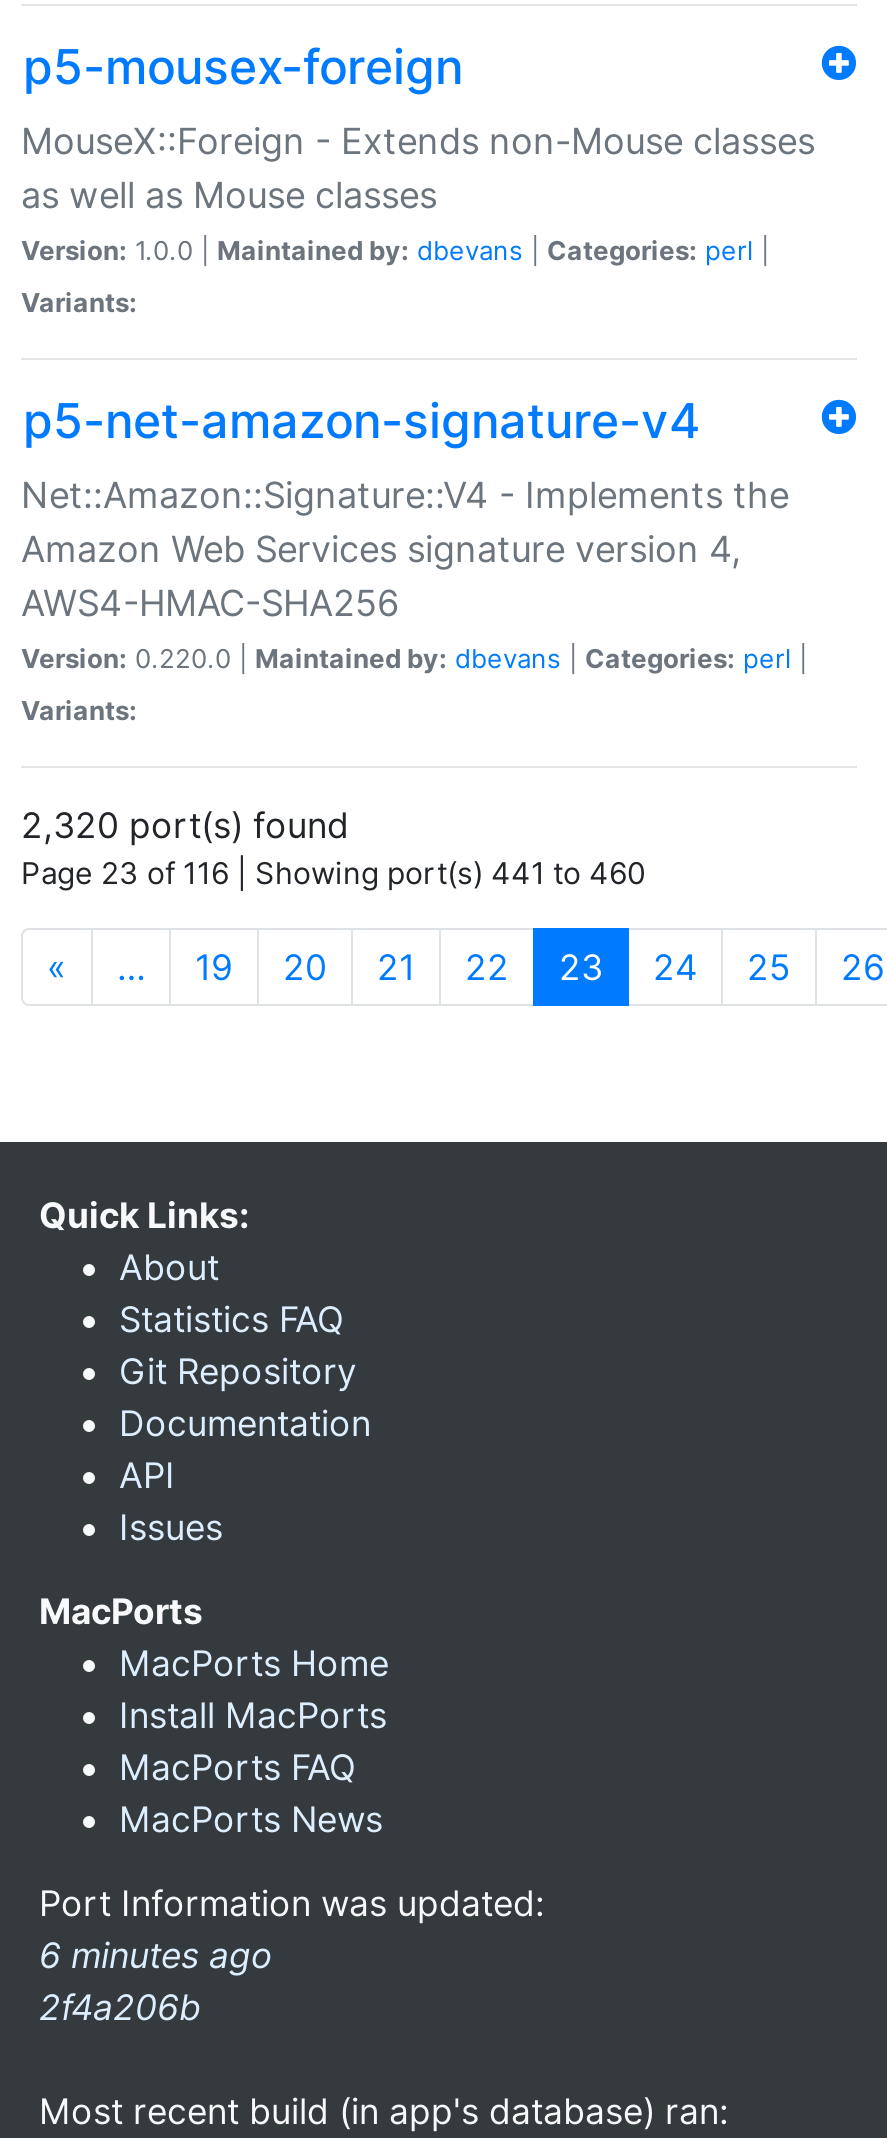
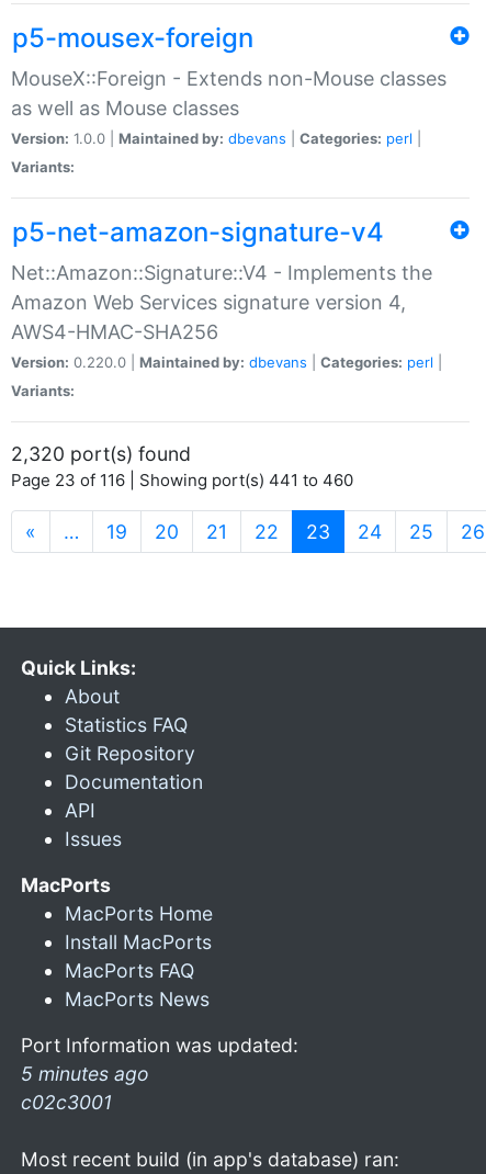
[39,1934,273,2028] 6 minutes ago | 2f4a206b -> [21,1062,149,1114] 5 minutes ago | c02c3001

